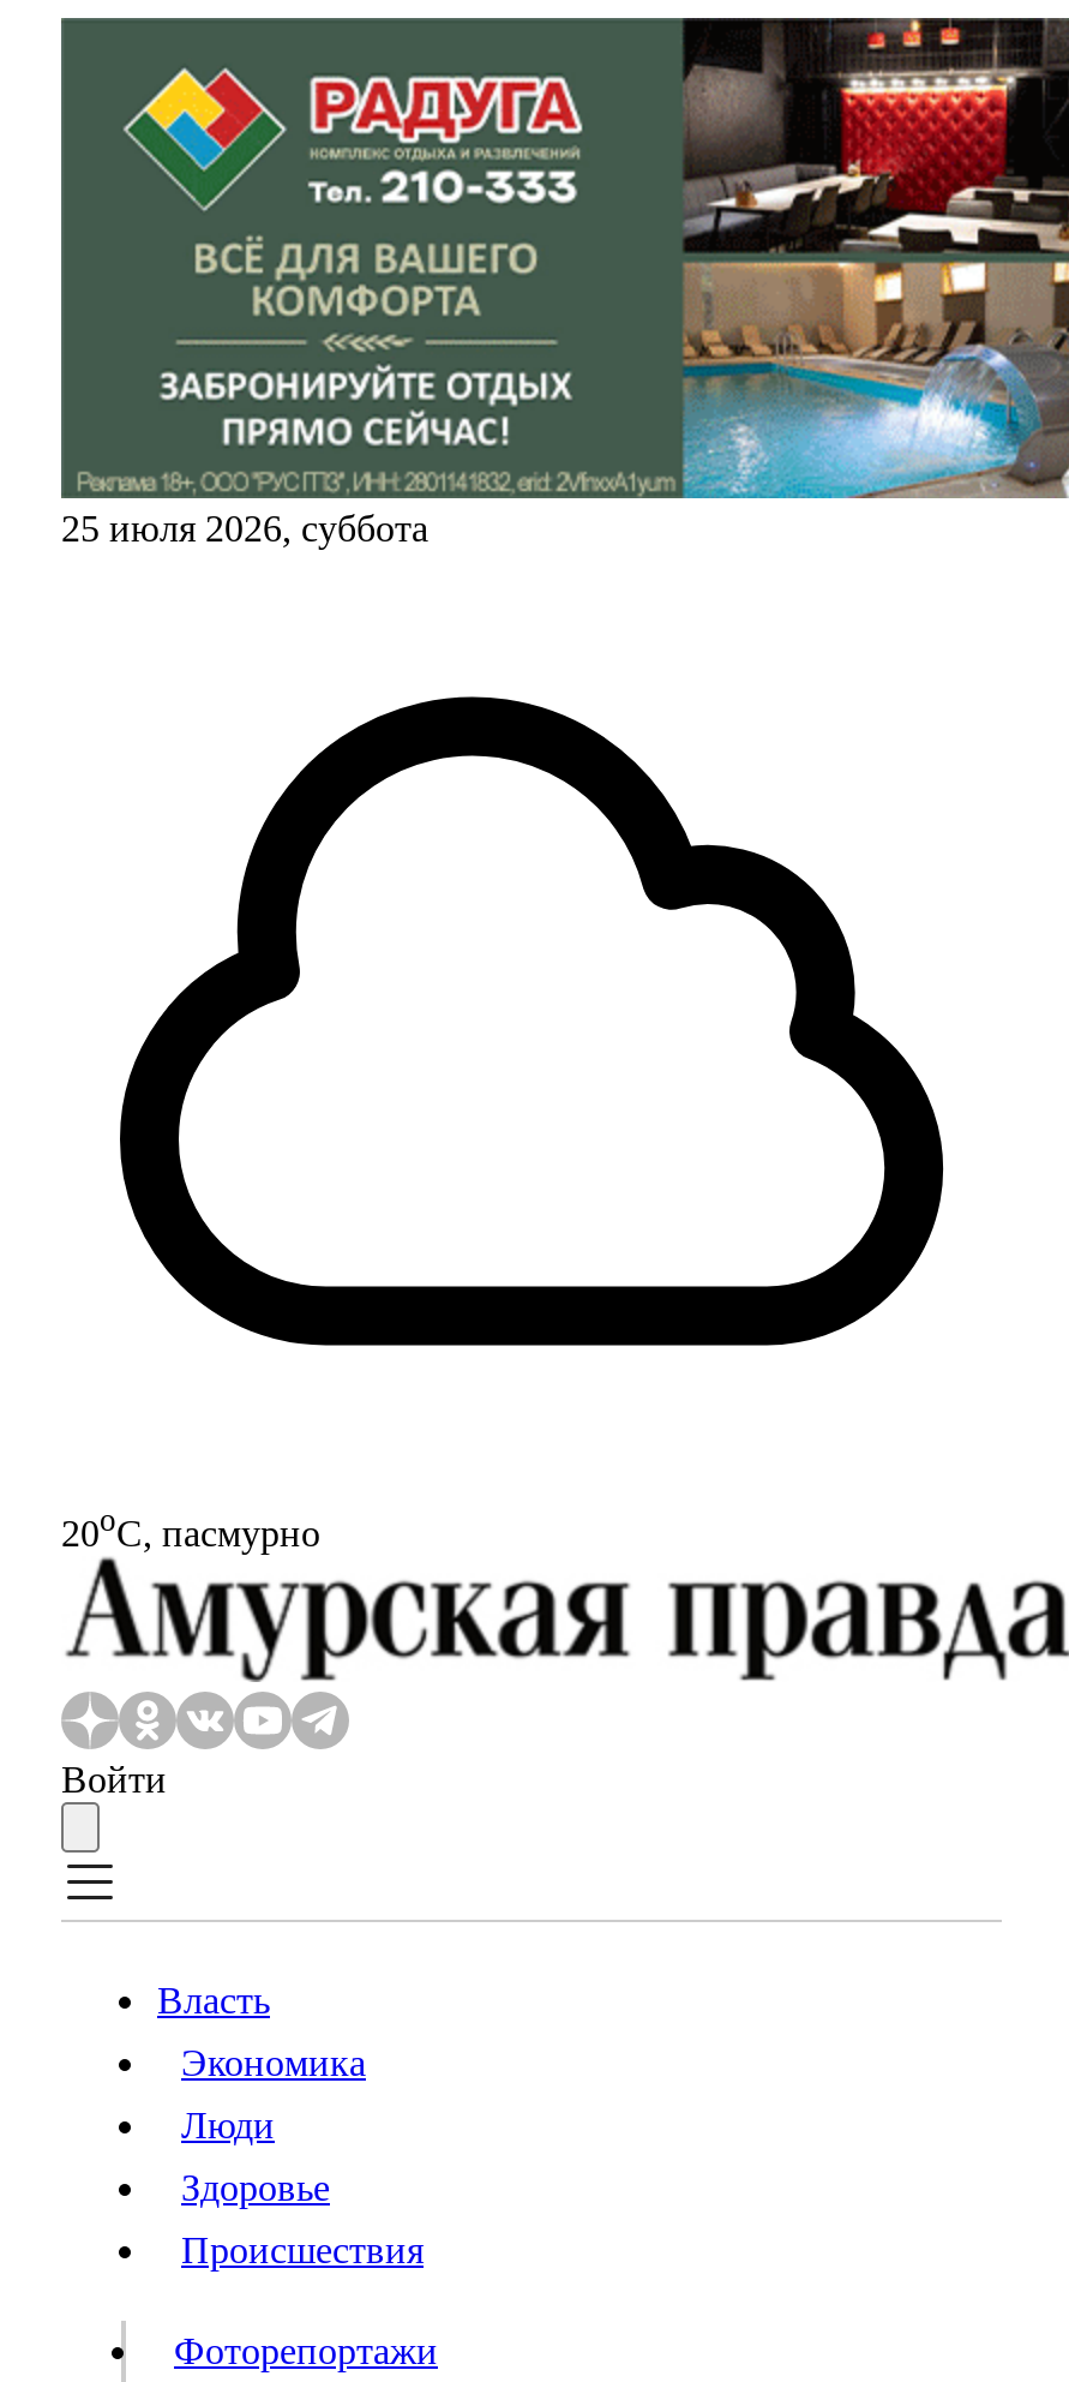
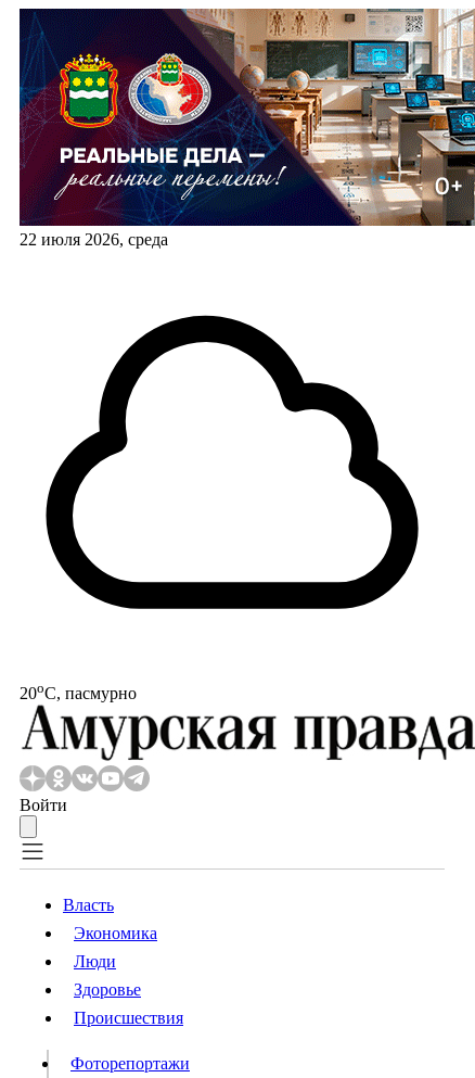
[61,16,1062,549] [image] | 25 июля 2026, суббота -> [20,8,472,249] [image] | 22 июля 2026, среда

